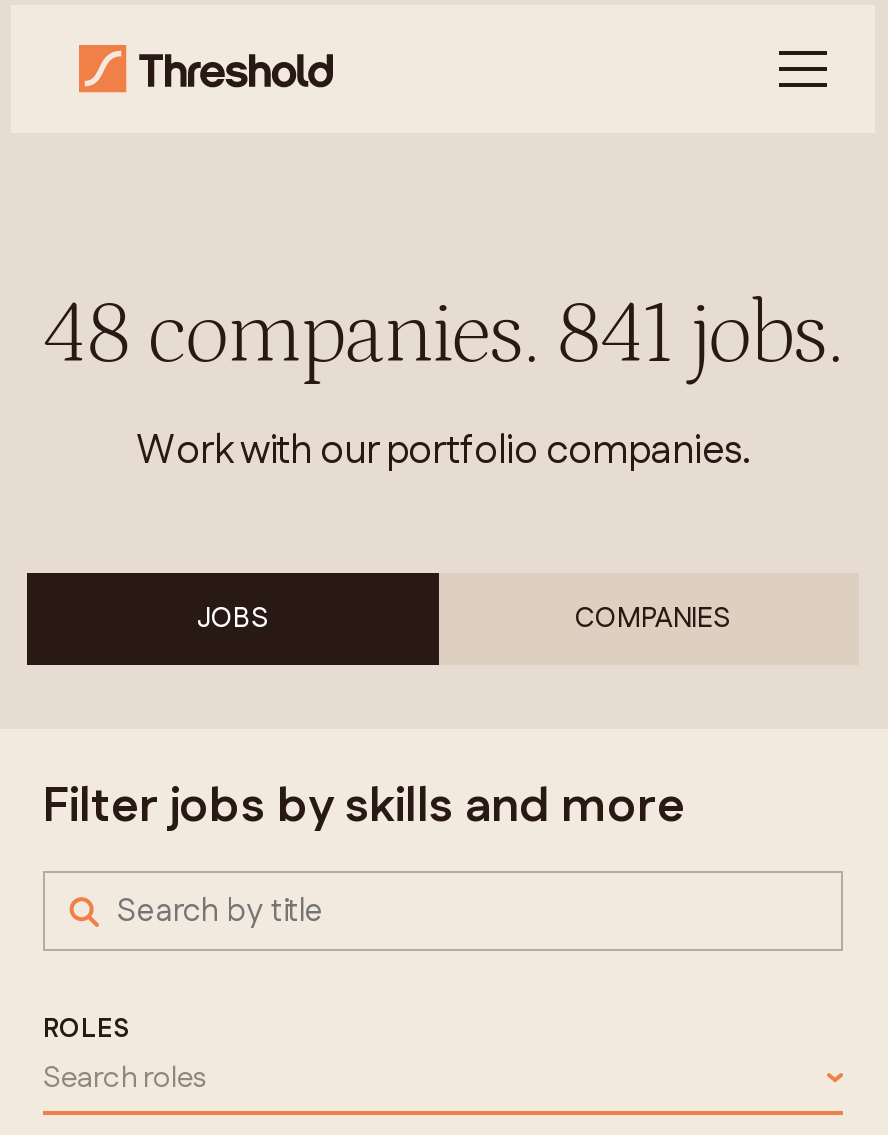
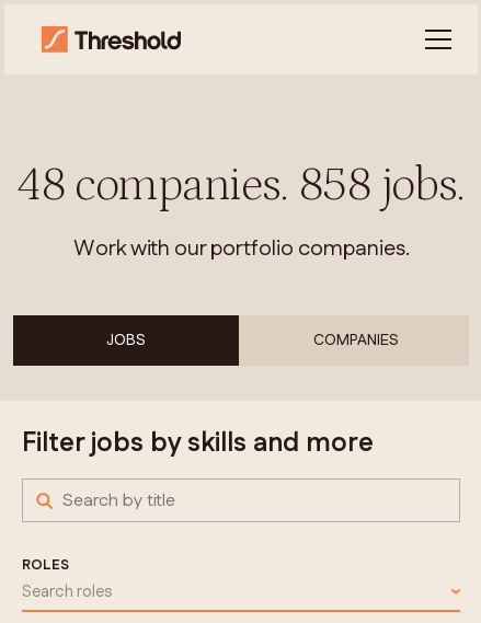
[44,285,842,385] 48 companies. 841 jobs. -> [17,158,465,212] 48 companies. 858 jobs.

